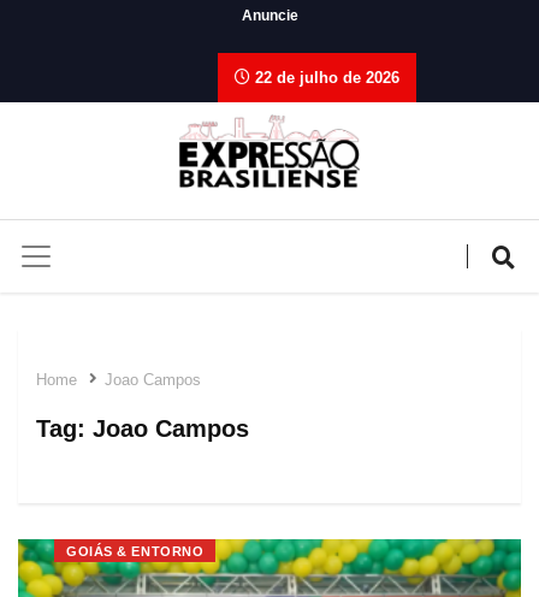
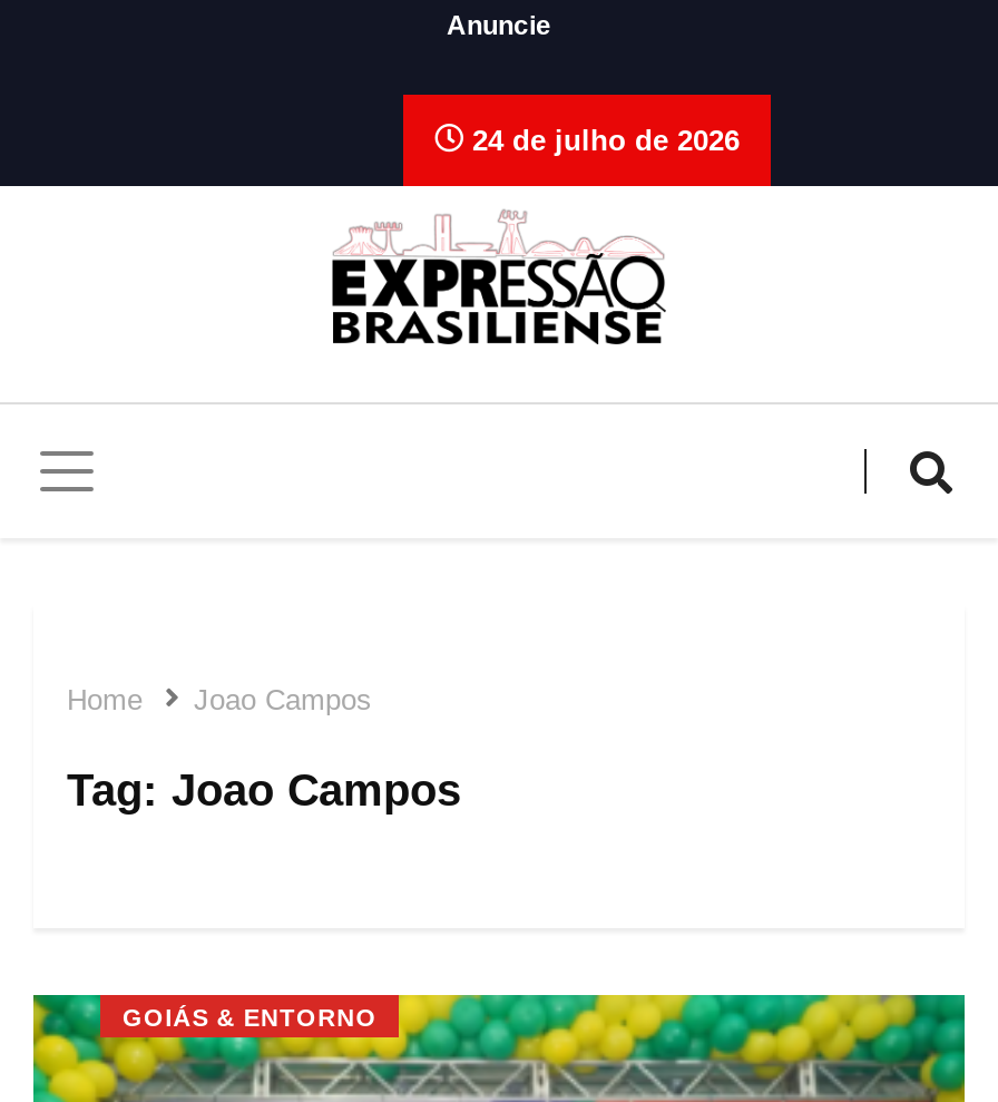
[250,69,399,87] 22 de julho de 2026 -> [463,124,740,157] 24 de julho de 2026

